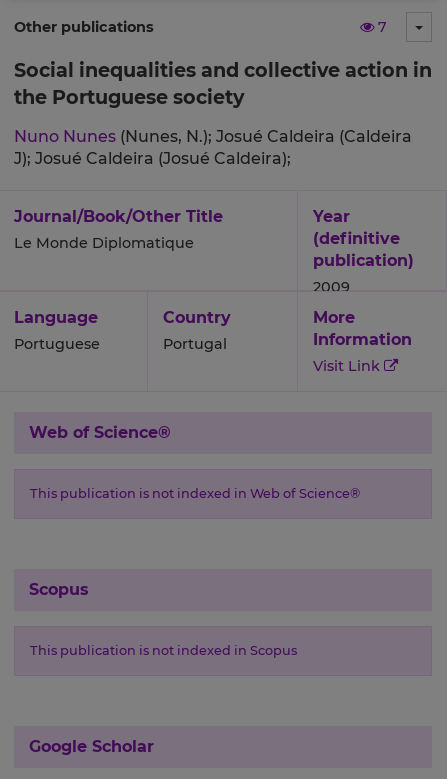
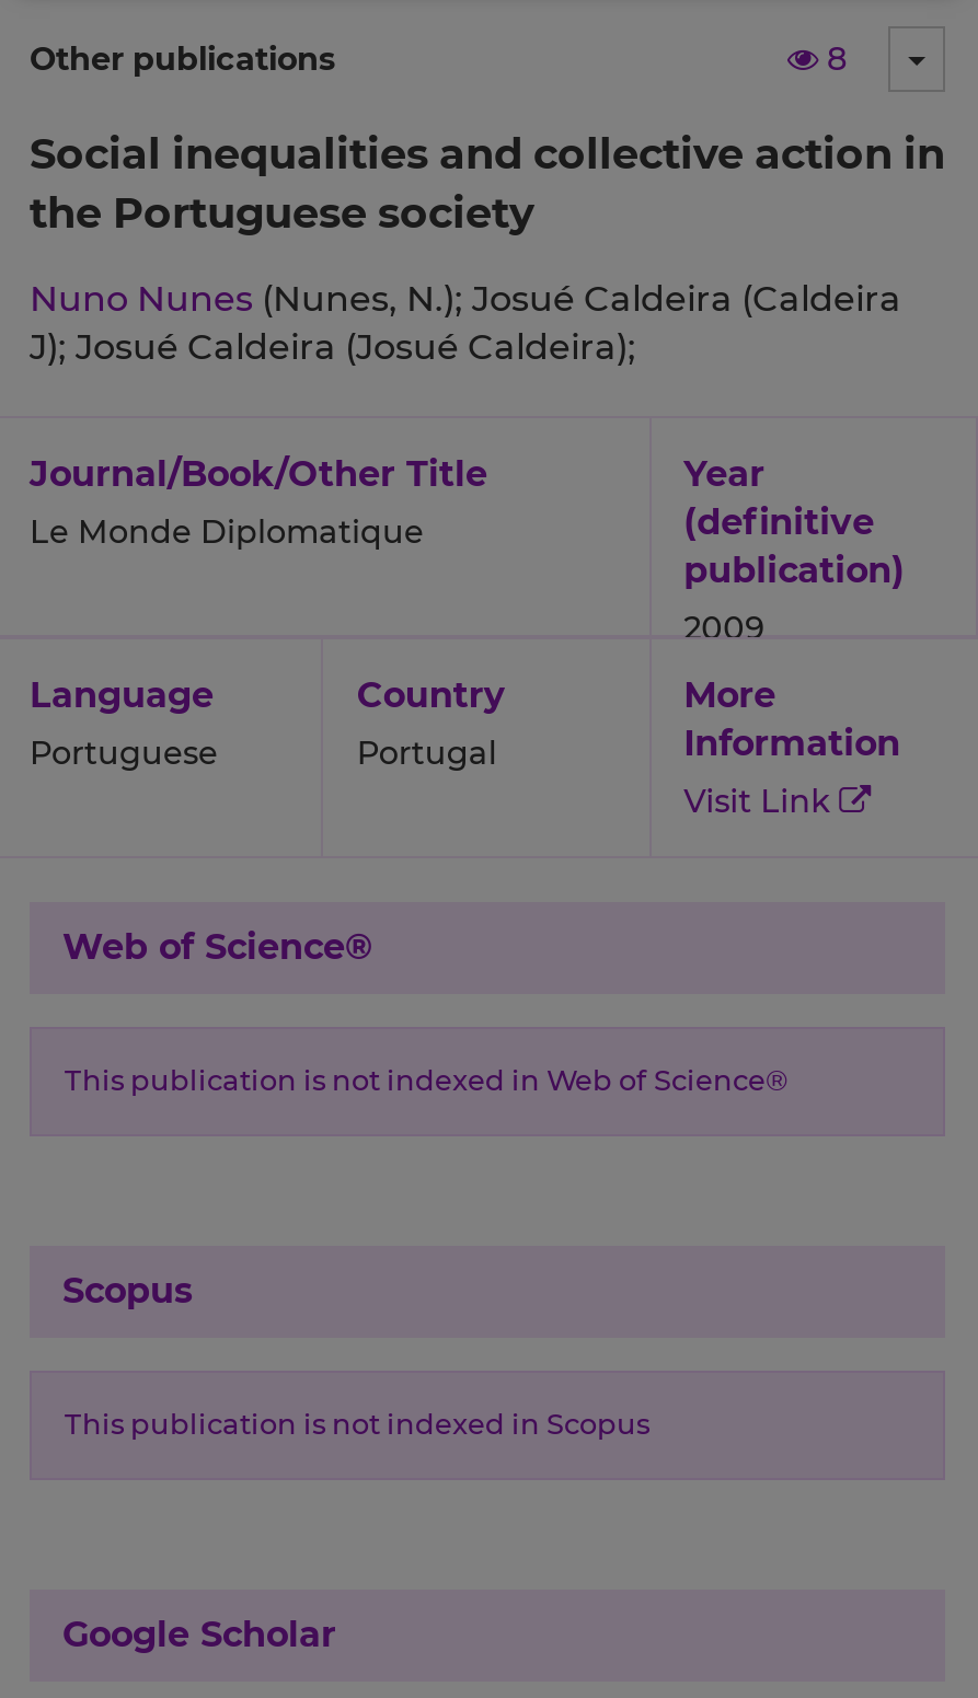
[378,18,387,36] 7 -> [827,40,847,79] 8

